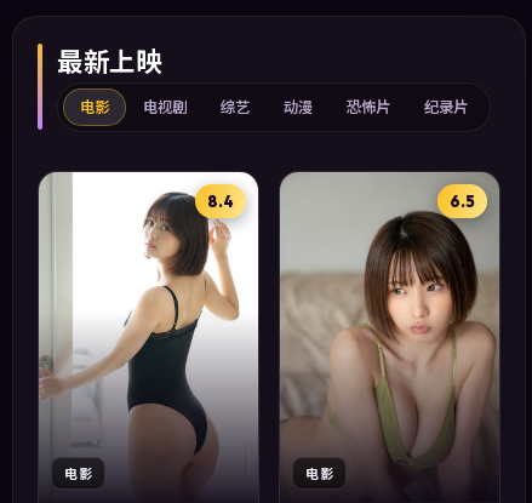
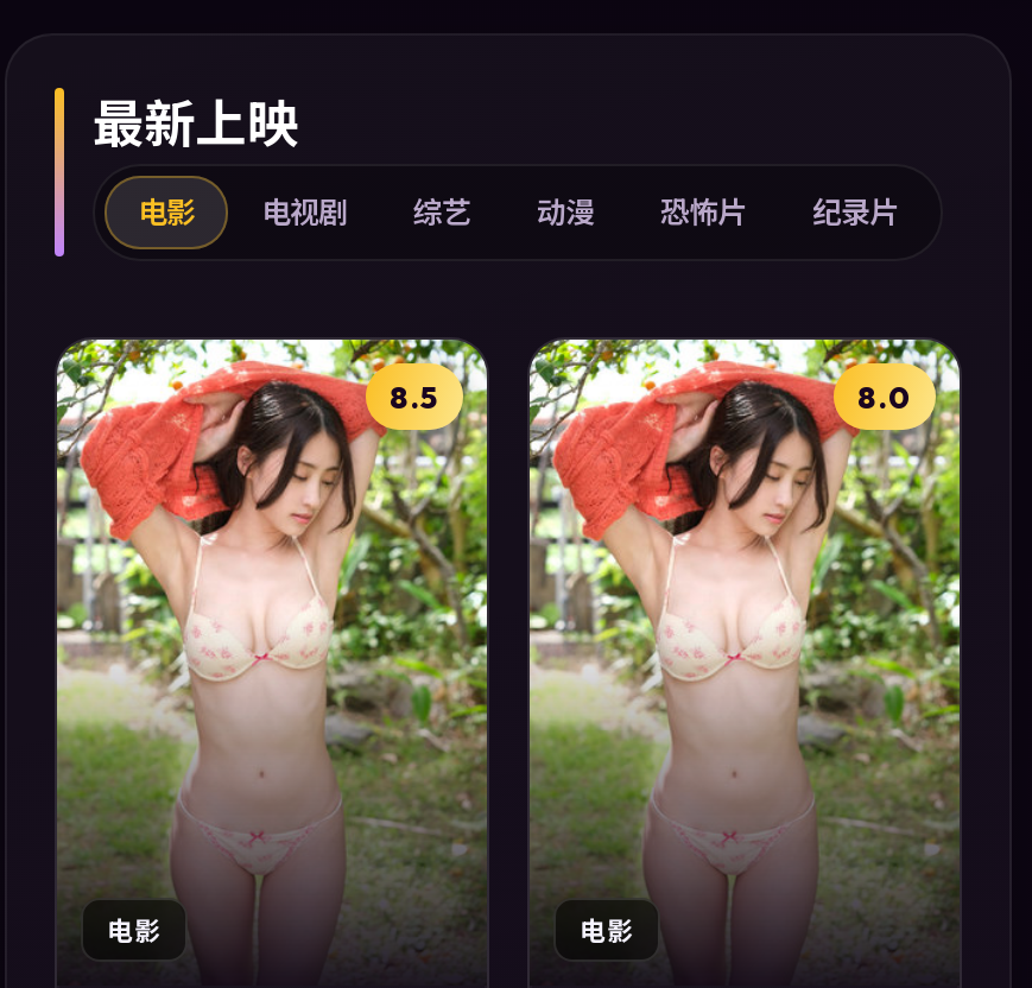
[38,171,259,482] [image] | 8.4 -> [55,337,489,950] [image] | 8.5
[279,171,500,475] [image] | 6.5 -> [530,337,962,938] [image] | 8.0

